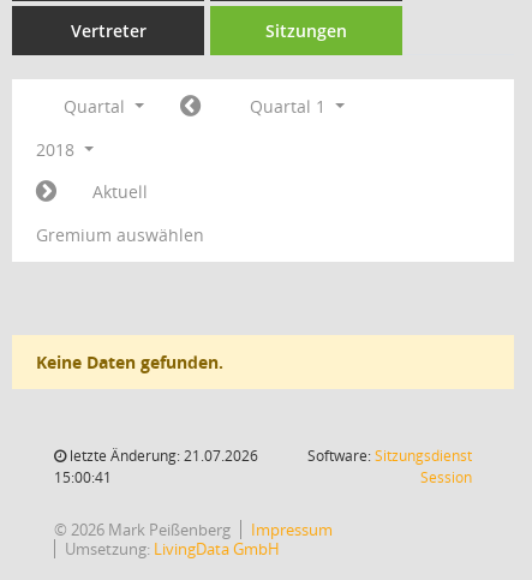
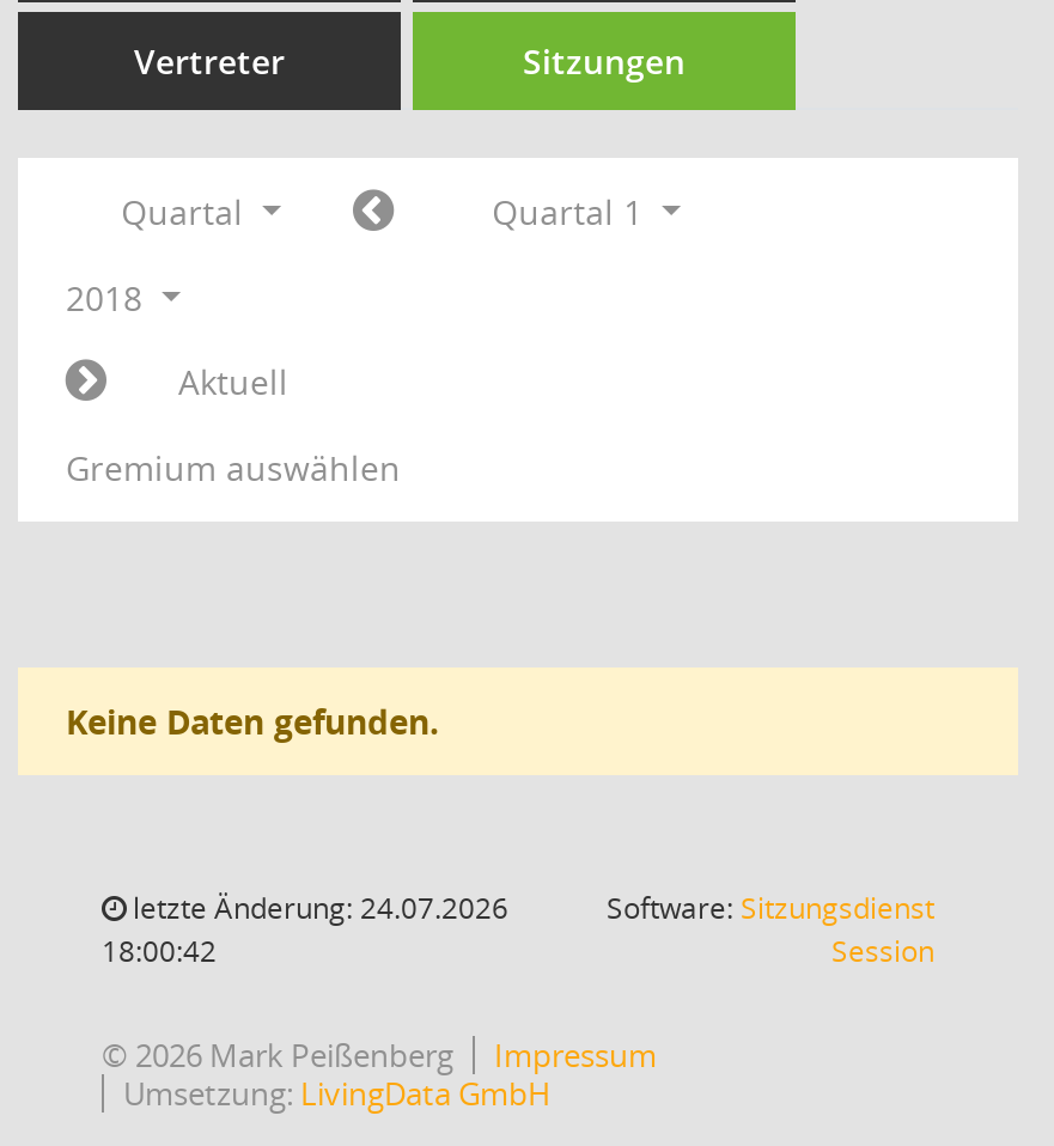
[66,446,258,466] letzte Änderung: 21.07.2026 -> [126,888,508,928] letzte Änderung: 24.07.2026
[54,467,112,488] 15:00:41 -> [102,931,217,971] 18:00:42

